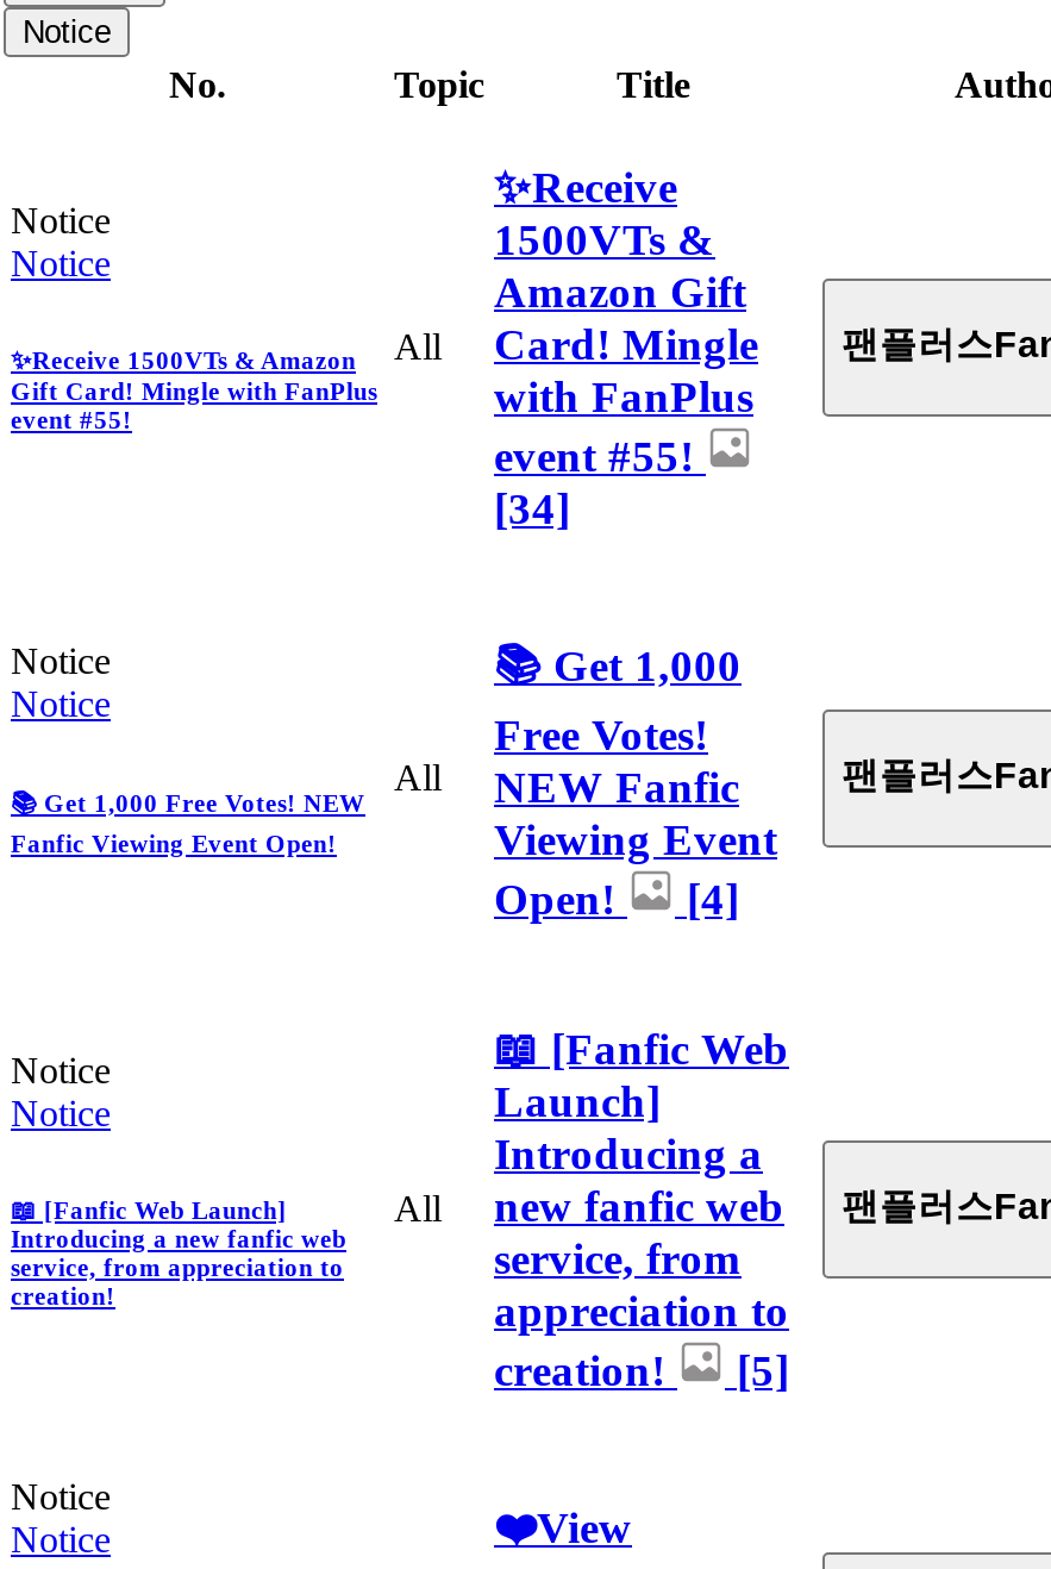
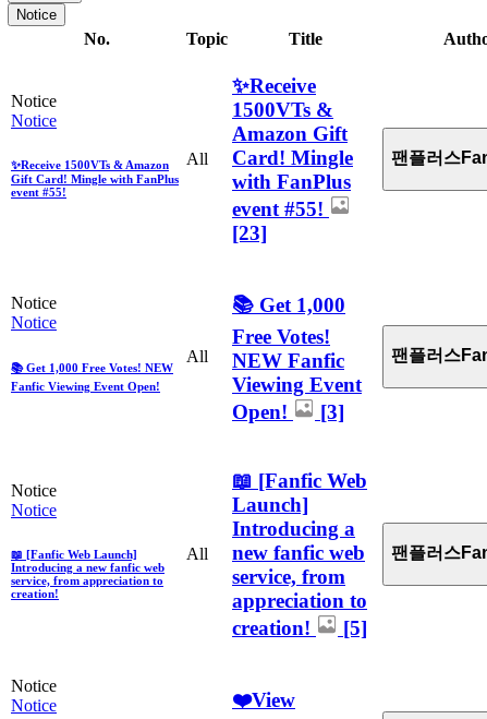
[494,482,570,532] [34] -> [232,221,267,244] [23]
[494,873,739,923] Open! [4] -> [232,400,344,423] Open! [3]

